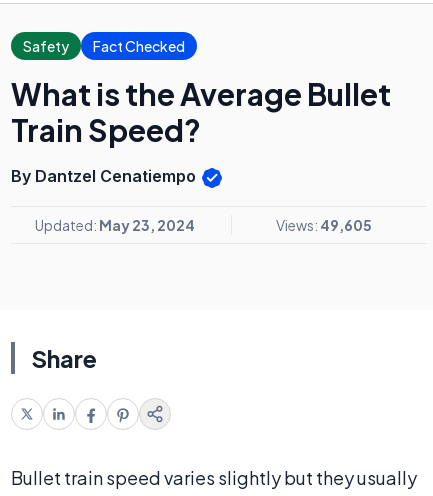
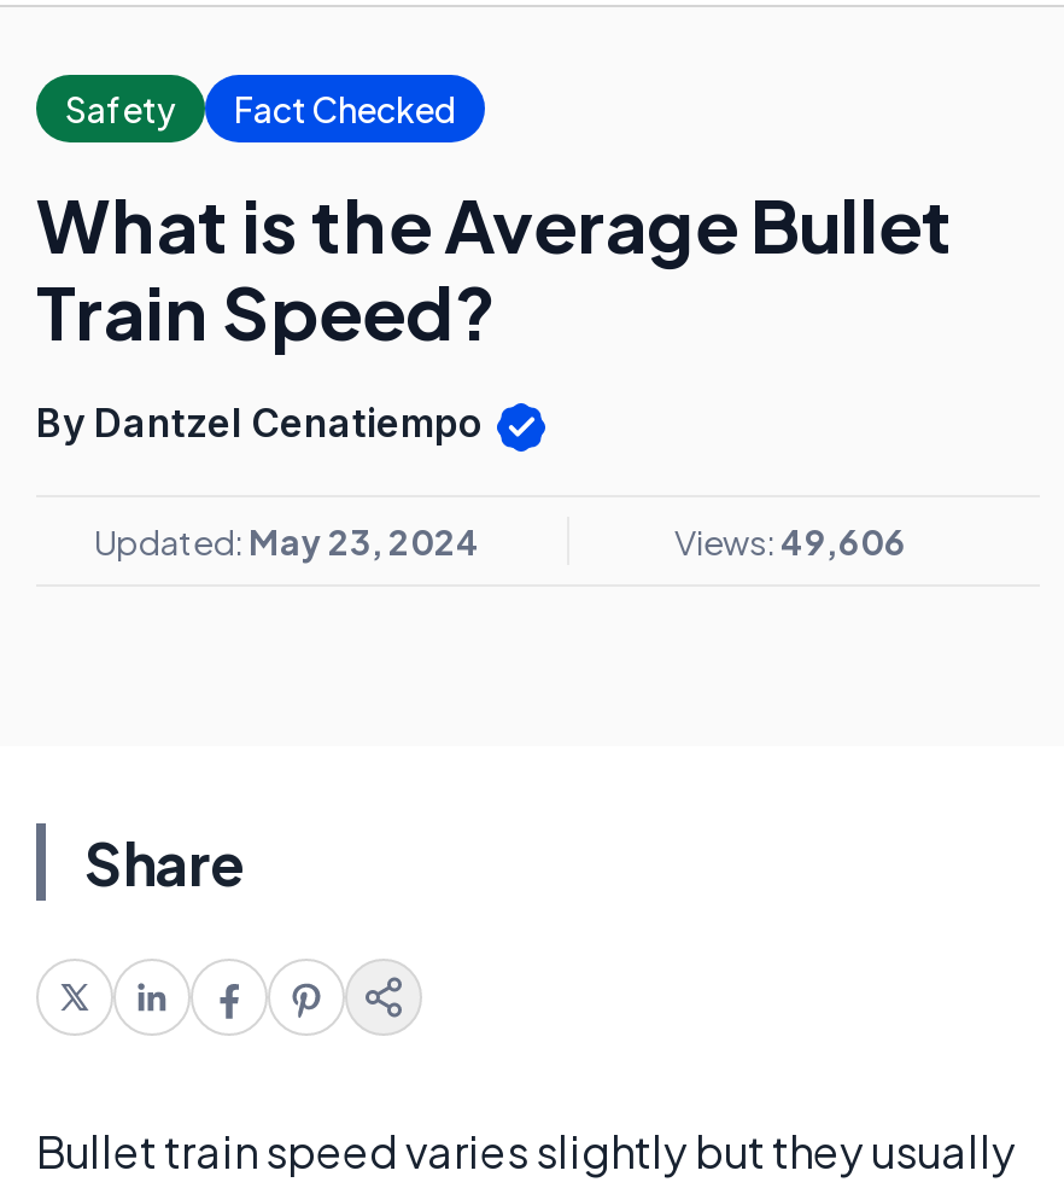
[275,216,371,234] Views: 49,605 -> [674,518,906,562] Views: 49,606

